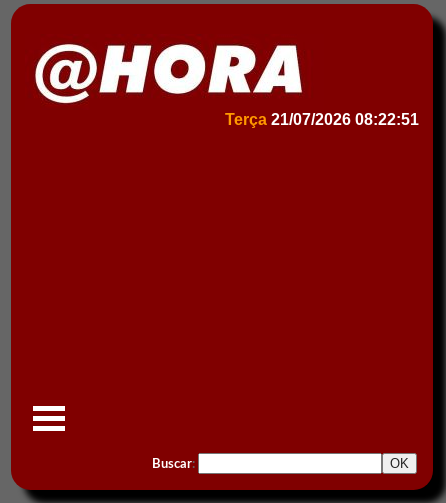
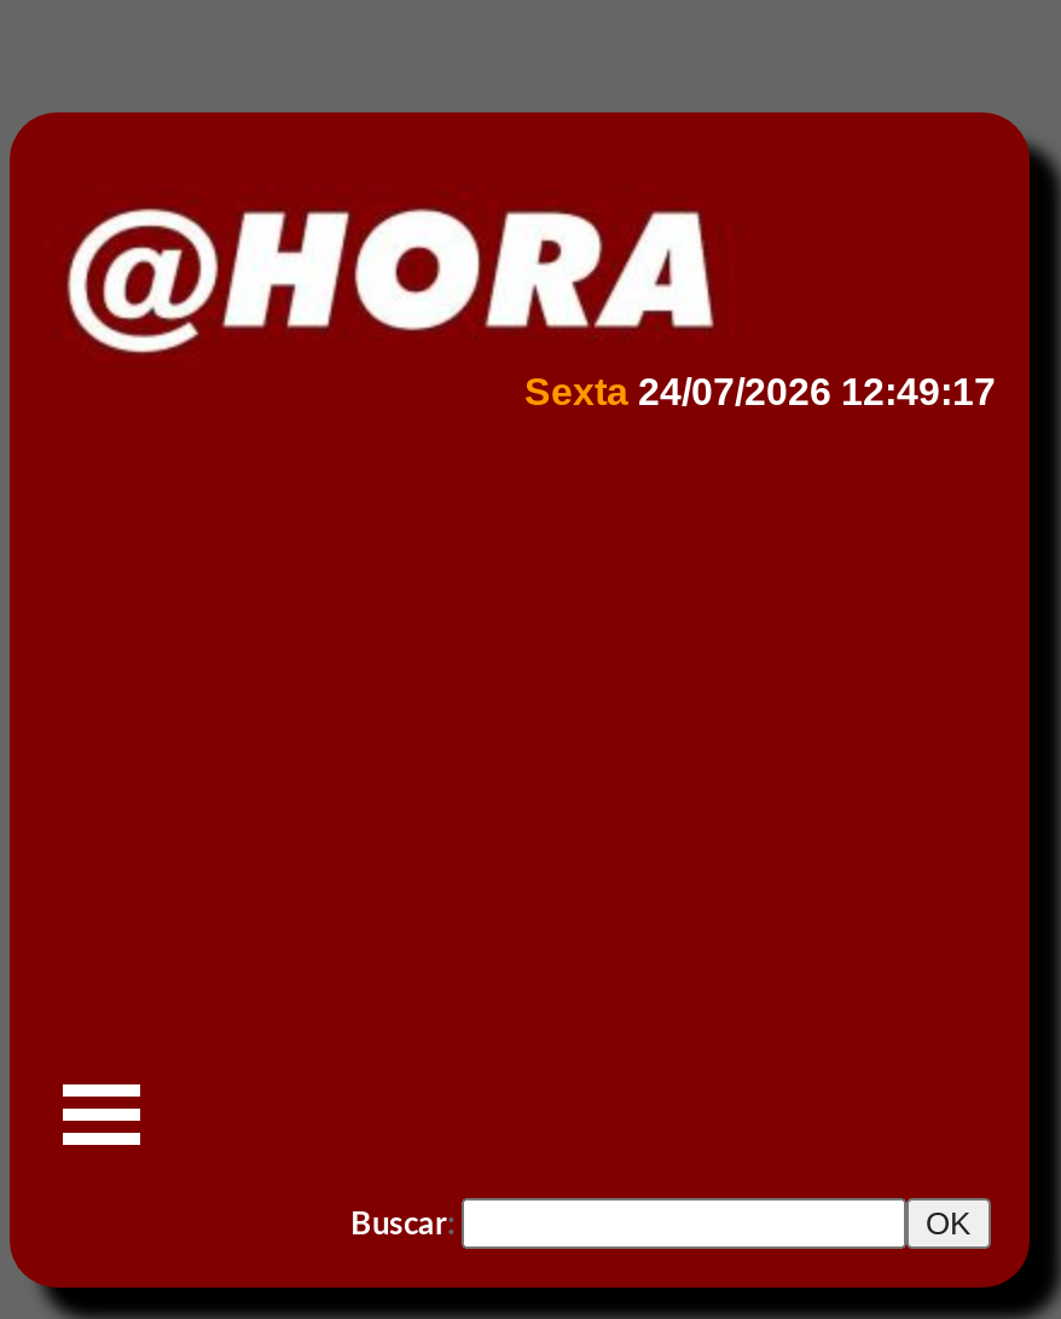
[225,111,419,128] Terça 21/07/2026 08:22:51 -> [524,371,996,412] Sexta 24/07/2026 12:49:17

